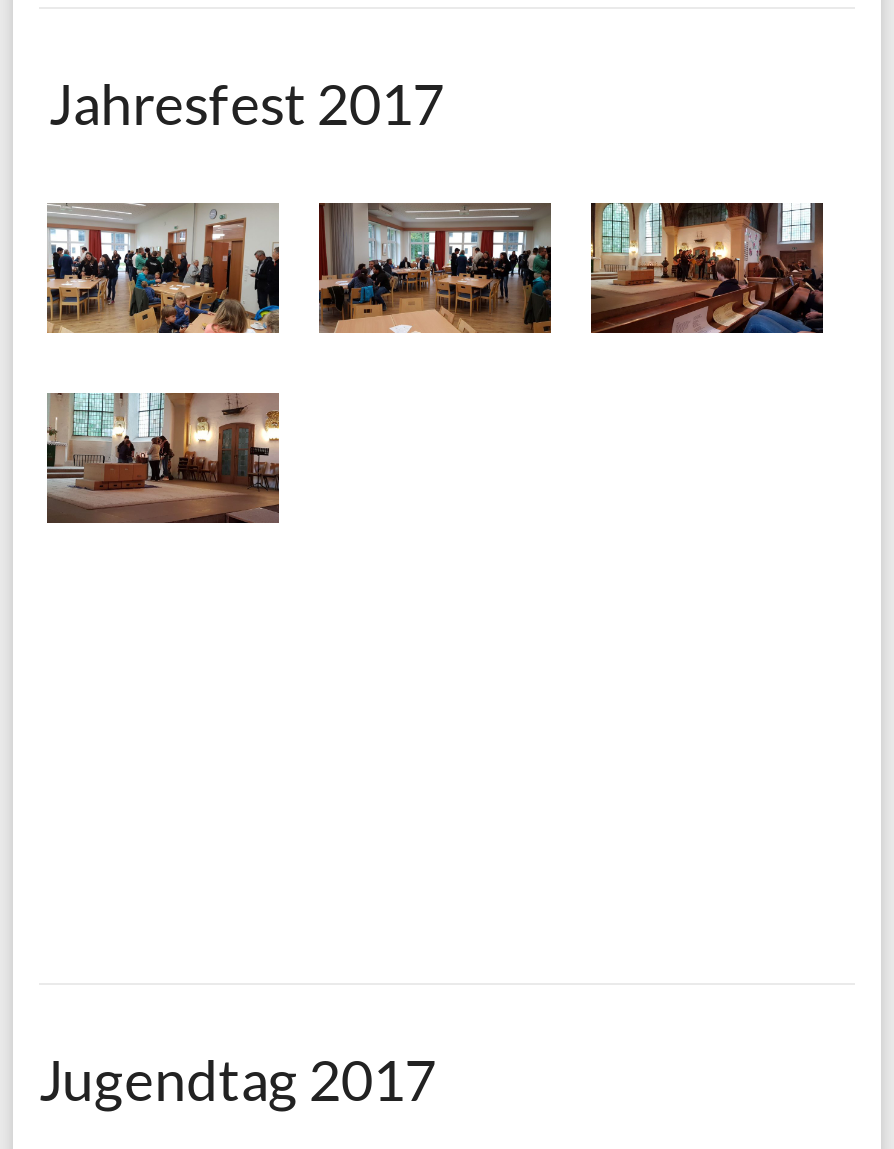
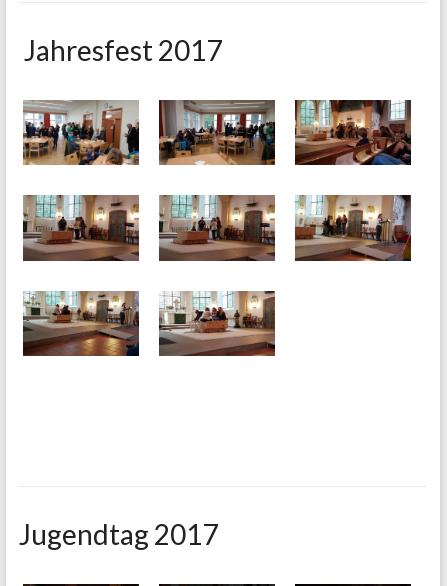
none -> [22,290,140,357] [image]
none -> [158,194,276,262] [image]
none -> [158,290,276,357] [image]
none -> [294,194,412,262] [image]

